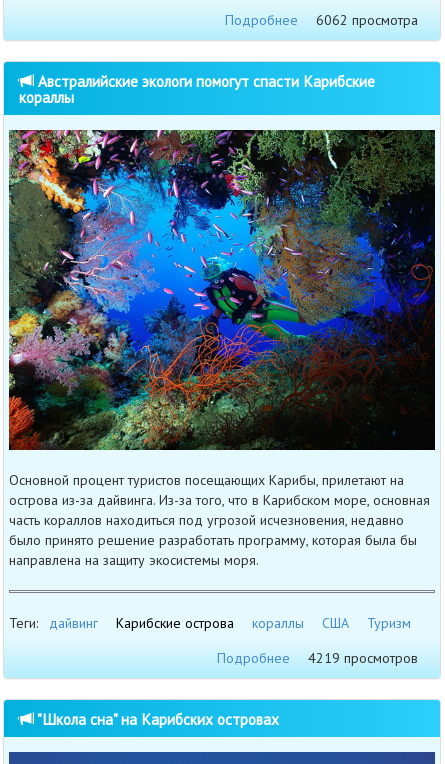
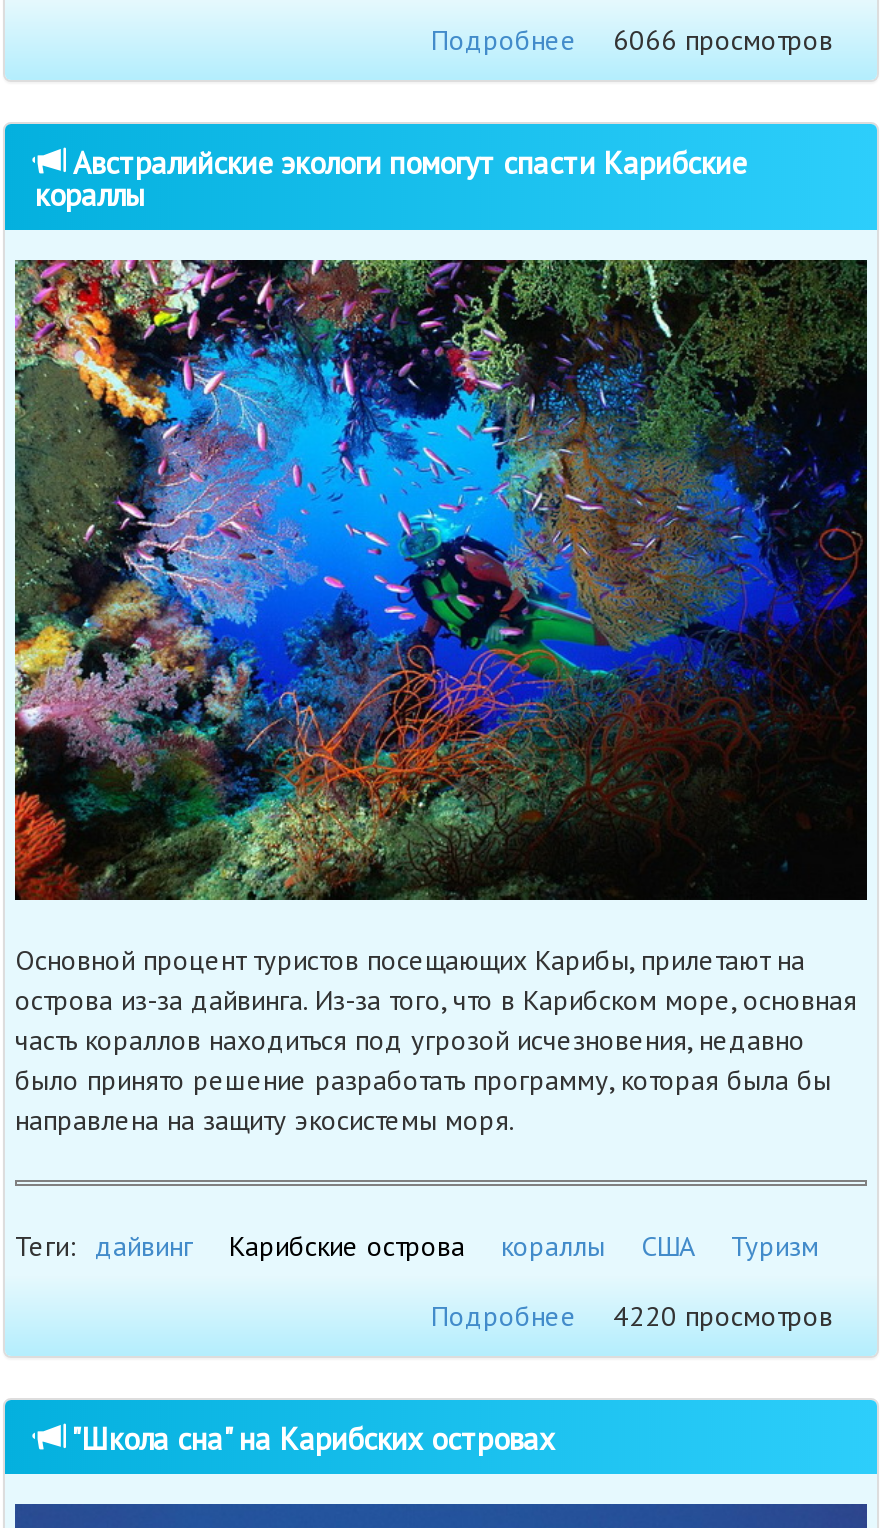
[225,11,418,29] Подробнее 6062 просмотра -> [431,23,833,59] Подробнее 6066 просмотров
[217,649,418,667] Подробнее 4219 просмотров -> [431,1298,833,1334] Подробнее 4220 просмотров

